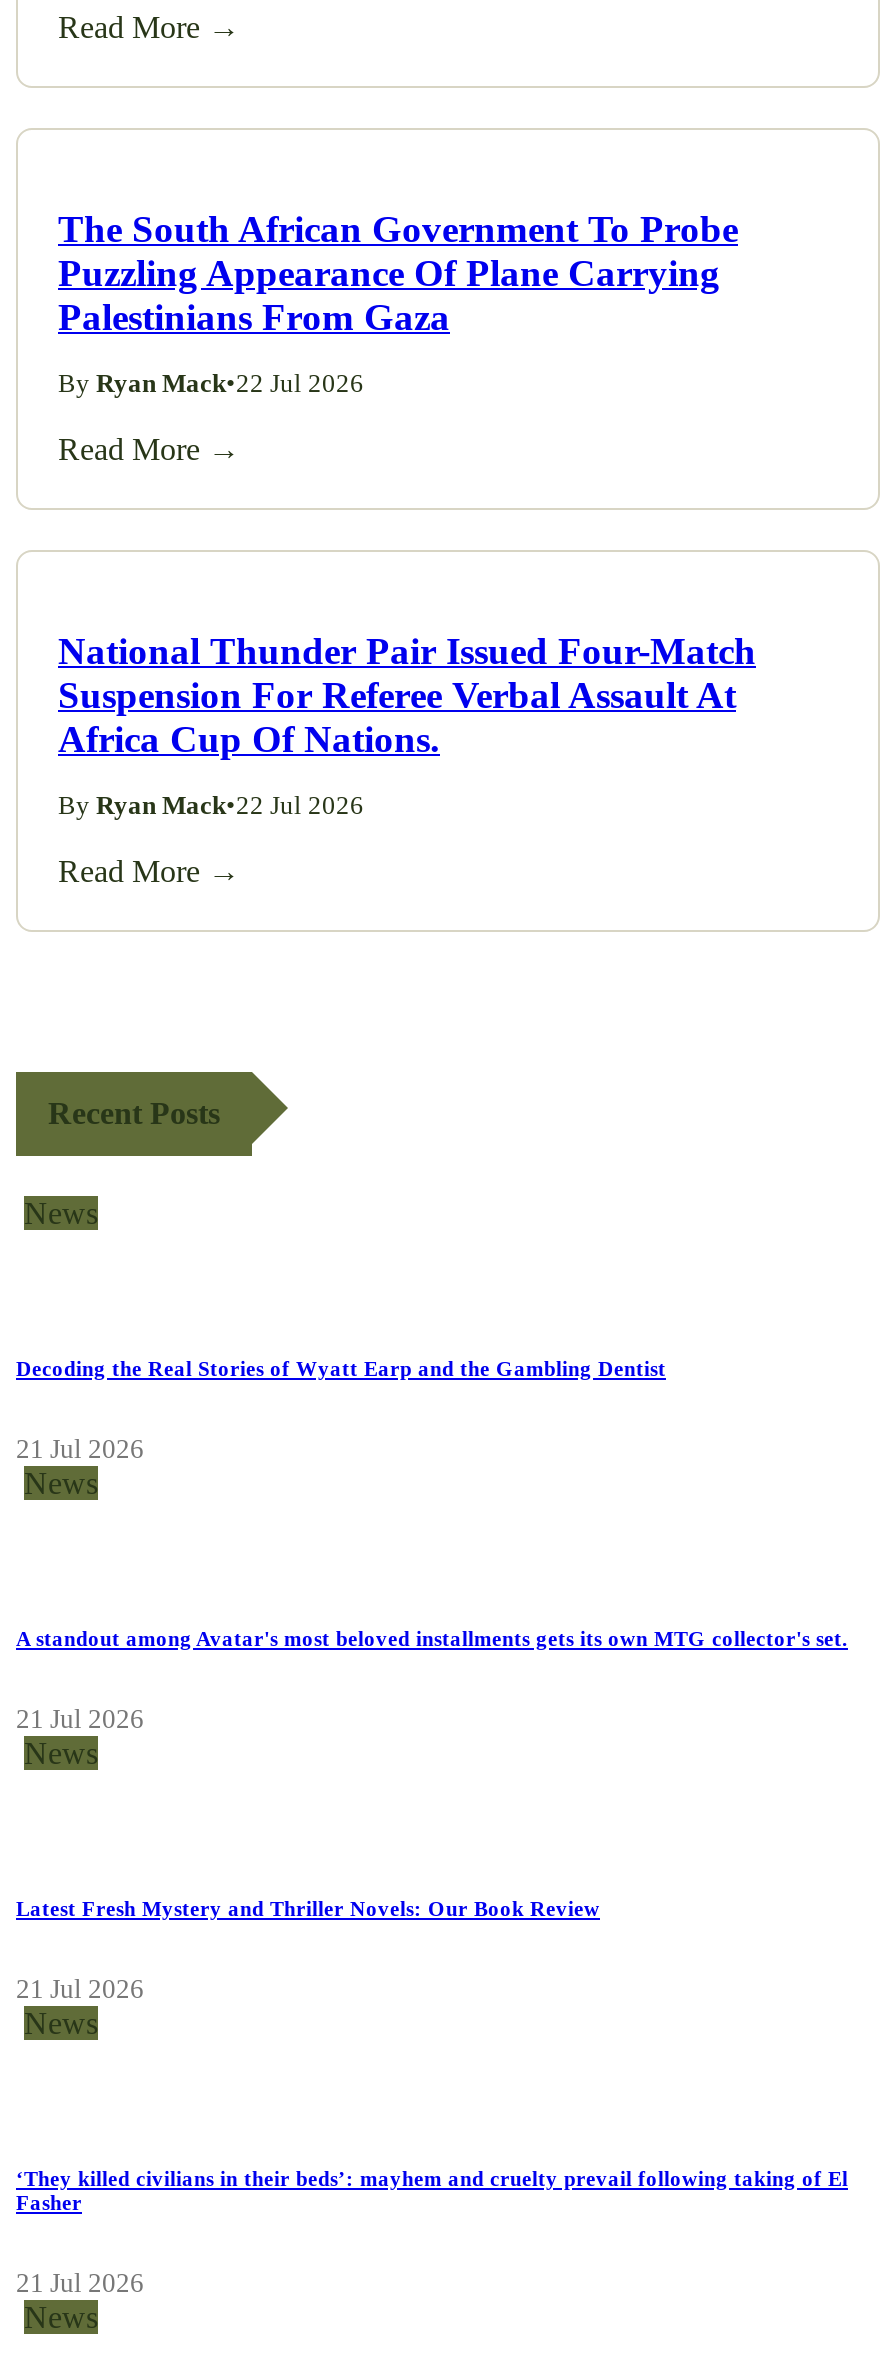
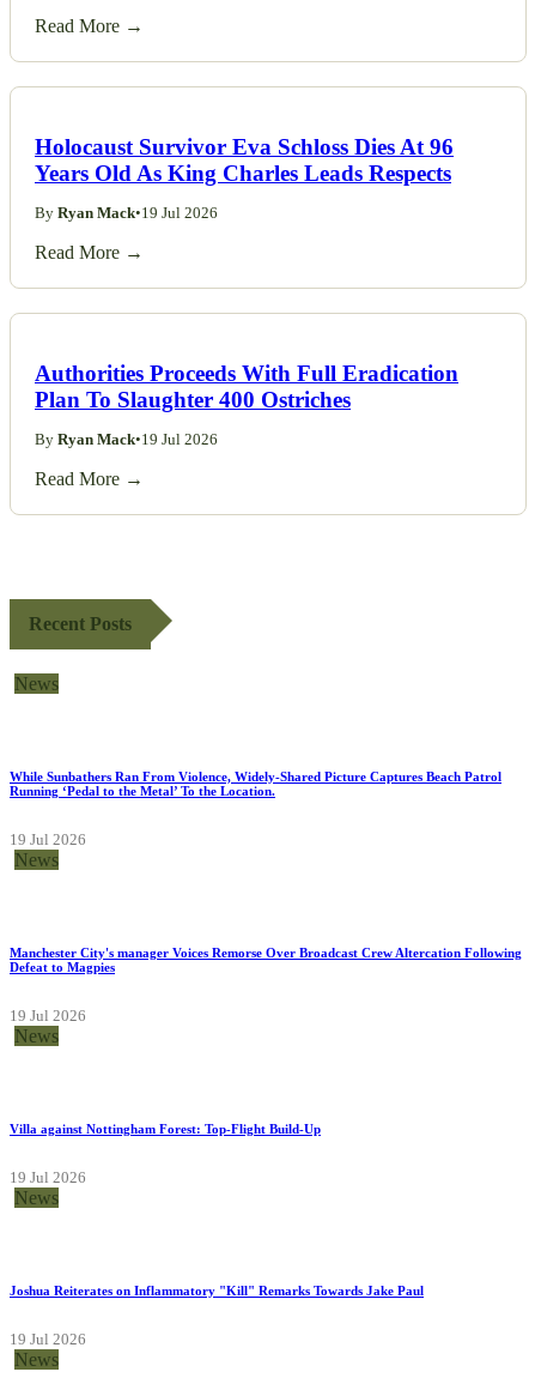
[58,209,738,339] The South African Government To Probe | Puzzling Appearance Of Plane Carrying | Palestinians From Gaza -> [35,135,454,186] Holocaust Survivor Eva Schloss Dies At 96 | Years Old As King Charles Leads Respects
[58,371,364,399] By Ryan Mack•22 Jul 2026 -> [35,205,218,222] By Ryan Mack•19 Jul 2026
[58,631,756,761] National Thunder Pair Issued Four-Match | Suspension For Referee Verbal Assault At | Africa Cup Of Nations. -> [35,361,458,413] Authorities Proceeds With Full Eradication | Plan To Slaughter 400 Ostriches
[58,793,364,821] By Ryan Mack•22 Jul 2026 -> [35,432,218,449] By Ryan Mack•19 Jul 2026
[16,1356,666,1380] Decoding the Real Stories of Wyatt Earp and the Gambling Dentist -> [10,769,501,798] While Sunbathers Ran From Violence, Widely-Shared Picture Captures Beach Patrol | Running ‘Pedal to the Metal’ To the Location.
[16,1434,144,1464] 21 Jul 2026 -> [10,830,86,848] 19 Jul 2026
[16,1626,848,1650] A standout among Avatar's most beloved installments gets its own MTG collector's set. -> [10,945,522,974] Manchester City's manager Voices Remorse Over Broadcast Crew Altercation Following | Defeat to Magpies
[16,1704,144,1734] 21 Jul 2026 -> [10,1006,86,1024] 19 Jul 2026
[16,1896,600,1920] Latest Fresh Mystery and Thriller Novels: Our Book Review -> [10,1121,321,1136] Villa against Nottingham Forest: Top-Flight Build-Up
[16,1974,144,2004] 21 Jul 2026 -> [10,1168,86,1186] 19 Jul 2026
[16,2166,848,2214] ‘They killed civilians in their beds’: mayhem and cruelty prevail following taking of El | Fasher -> [10,1283,424,1298] Joshua Reiterates on Inflammatory "Kill" Remarks Towards Jake Paul
[16,2267,144,2297] 21 Jul 2026 -> [10,1330,86,1348] 19 Jul 2026

